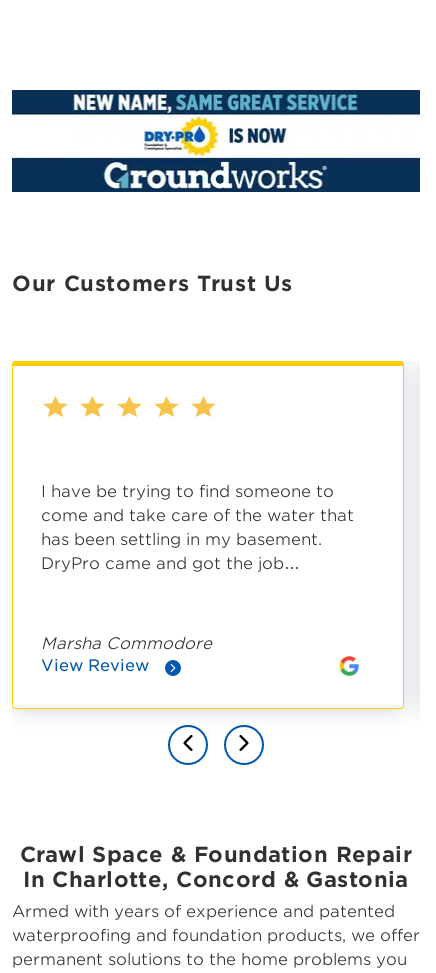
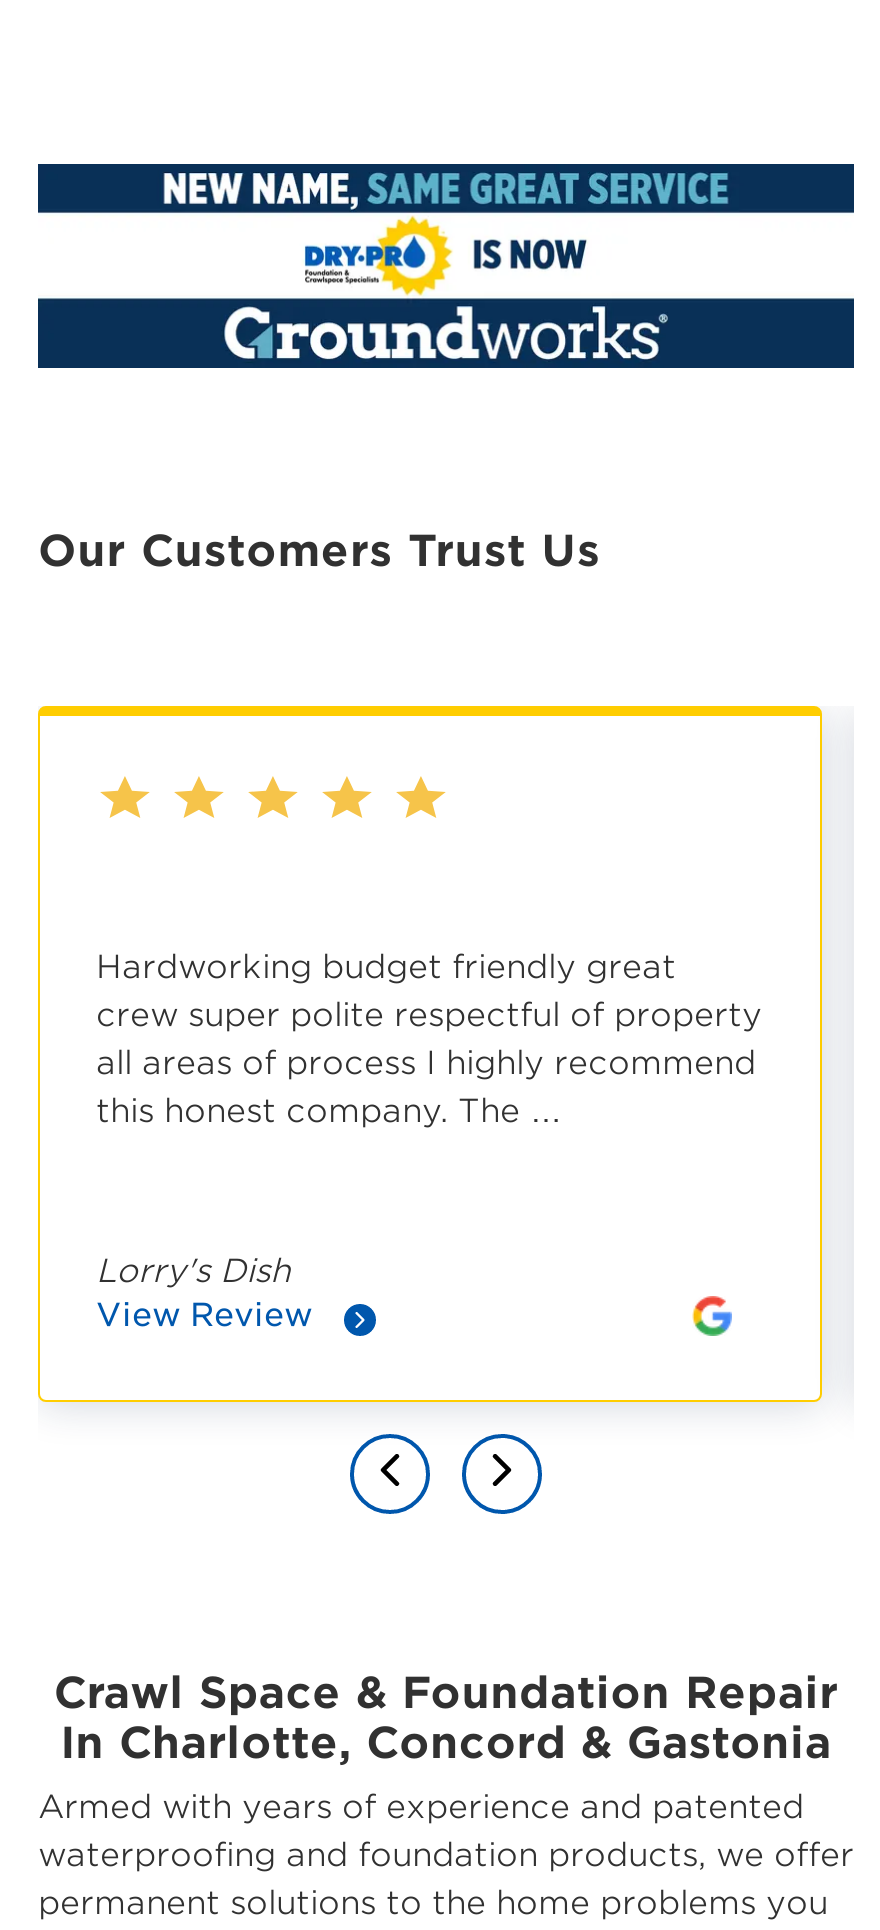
[41,482,354,573] I have be trying to find someone to | come and take care of the water that | has been settling in my basement. | DryPro came and got the job… -> [96,949,762,1131] Hardworking budget friendly great | crew super polite respectful of property | all areas of process I highly recommend | this honest company. The …
[41,634,212,653] Marsha Commodore -> [96,1253,290,1291] Lorry's Dish

